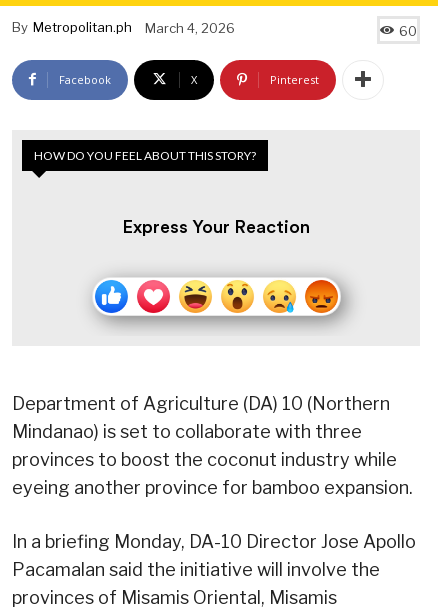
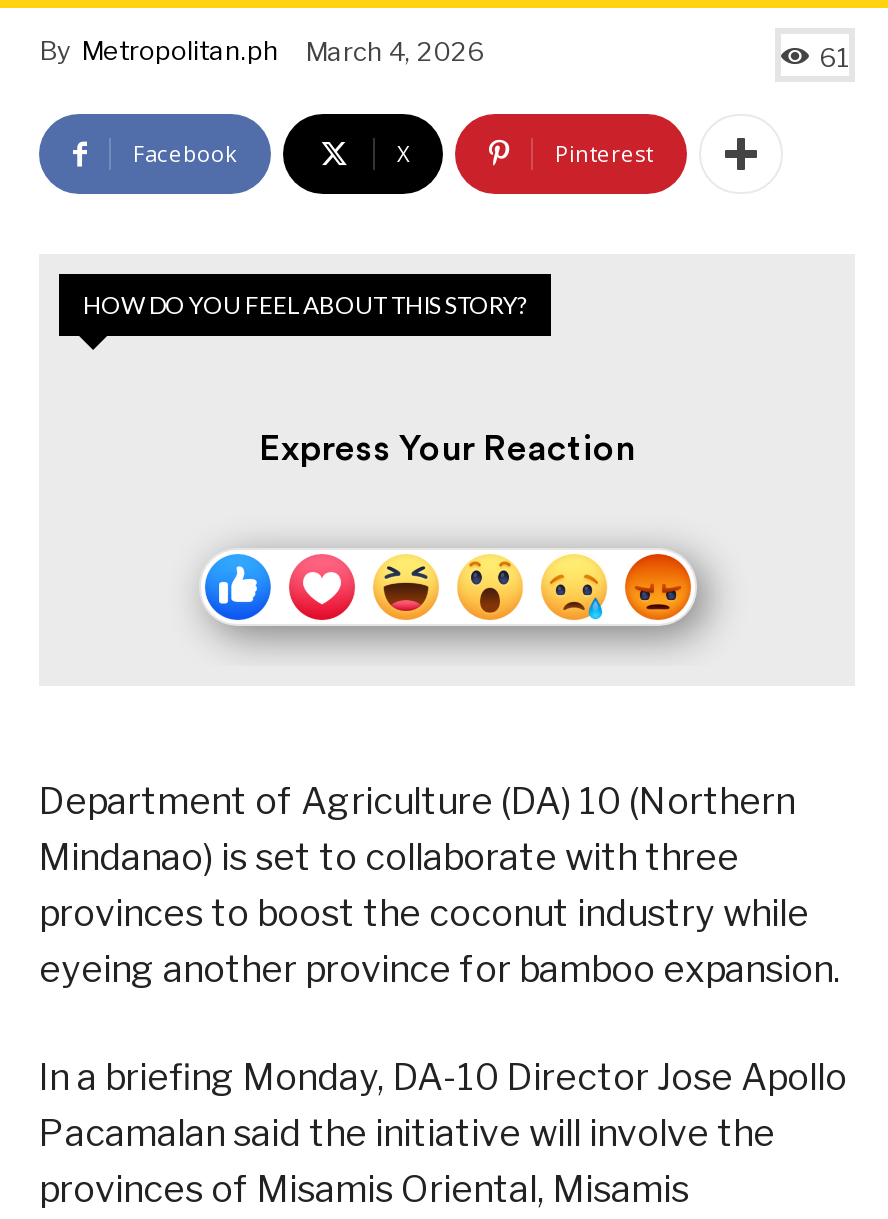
[399,23,417,39] 60 -> [819,40,849,72] 61

